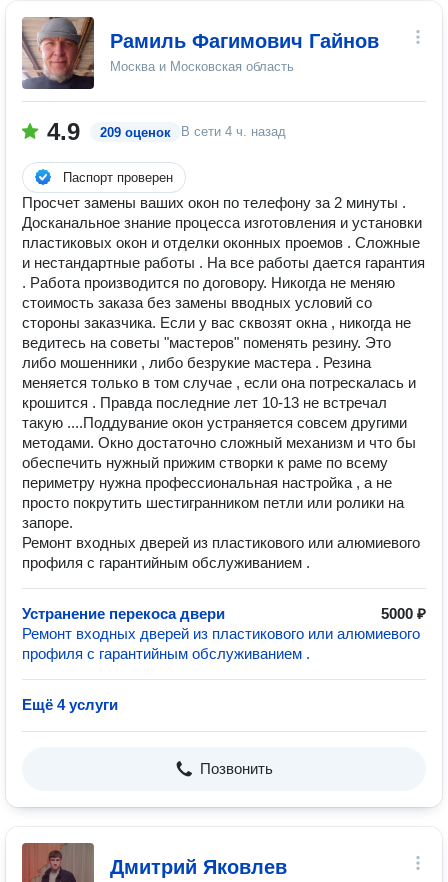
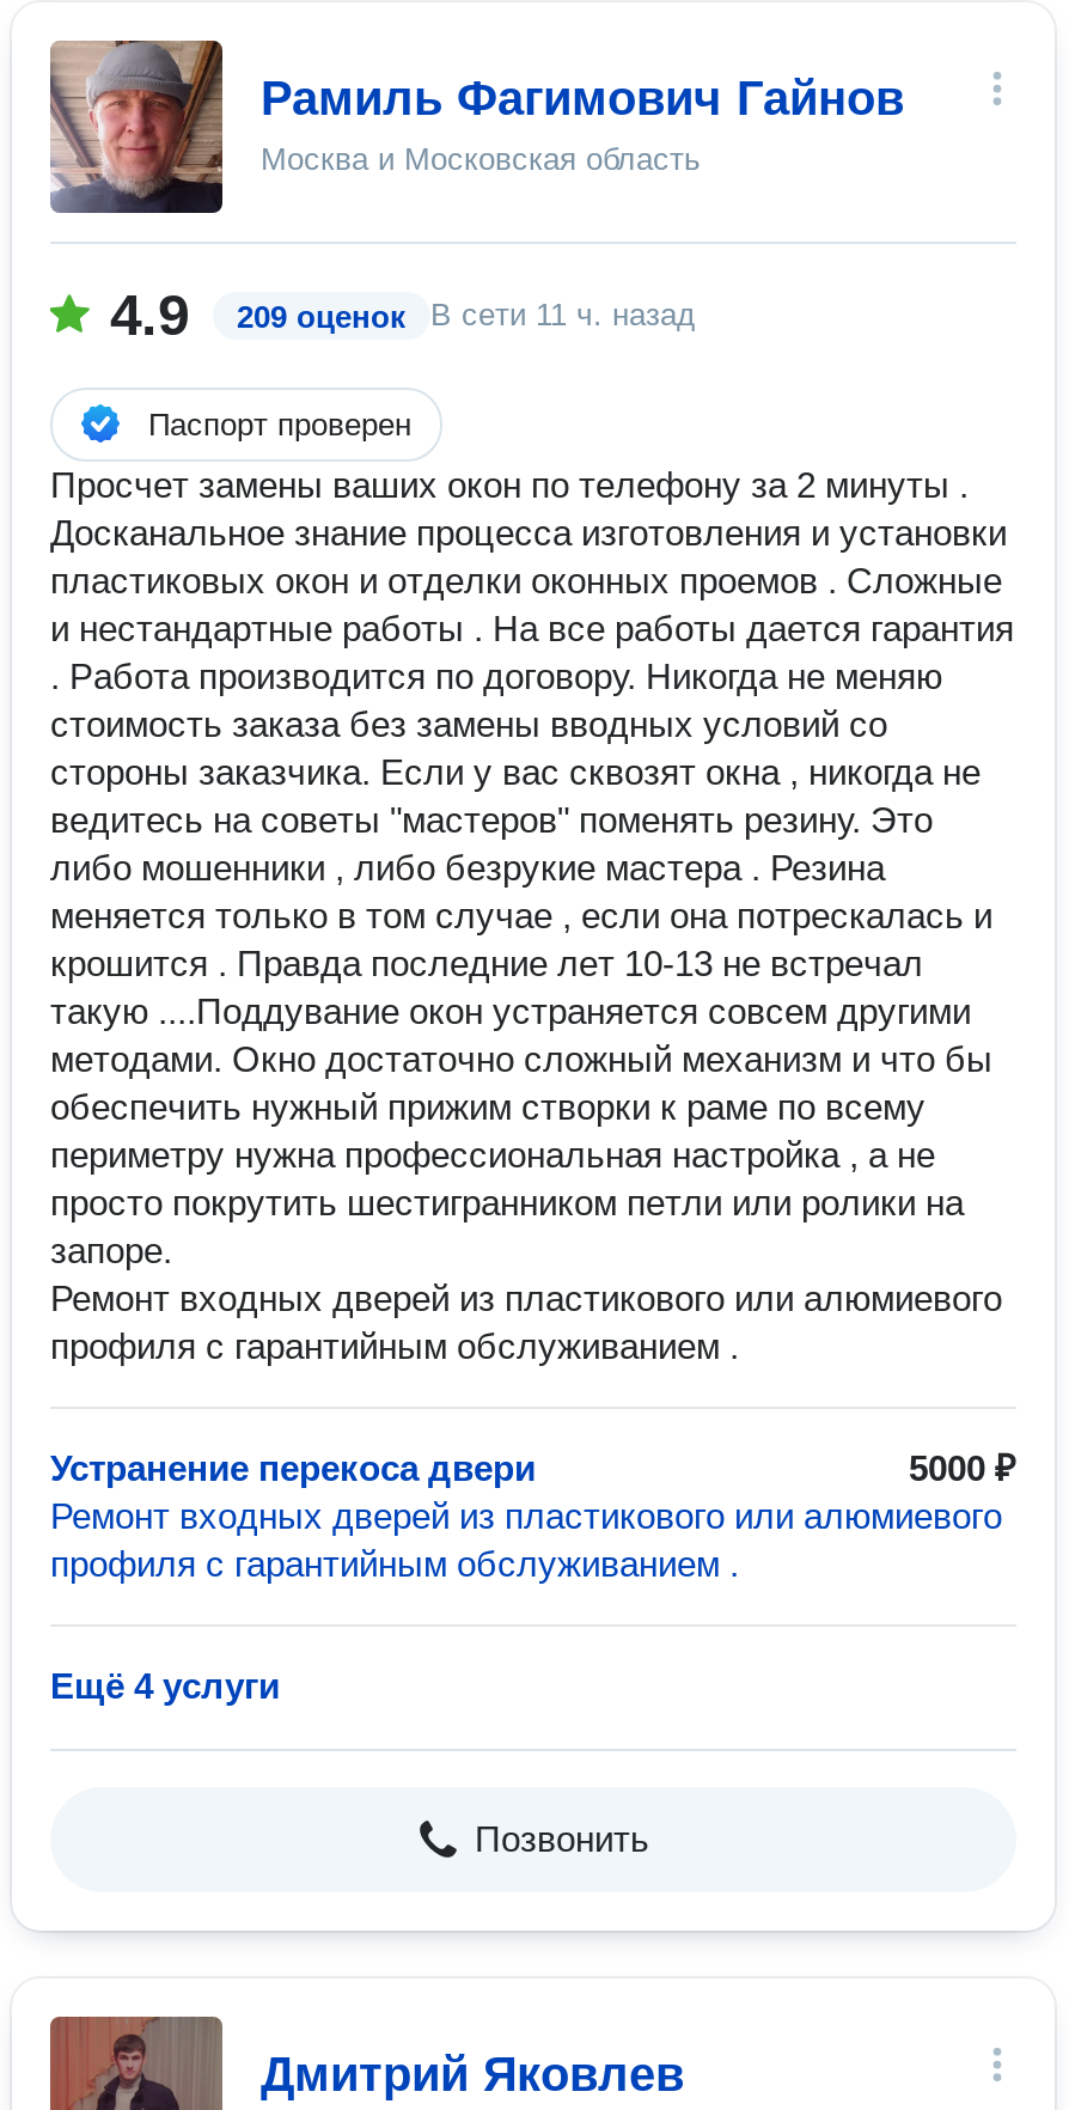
[47,118,286,145] 4.9 209 оценок В сети 4 ч. назад -> [110,282,696,347] 4.9 209 оценок В сети 11 ч. назад

